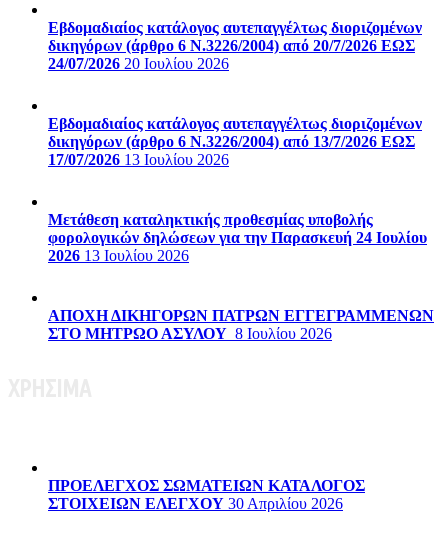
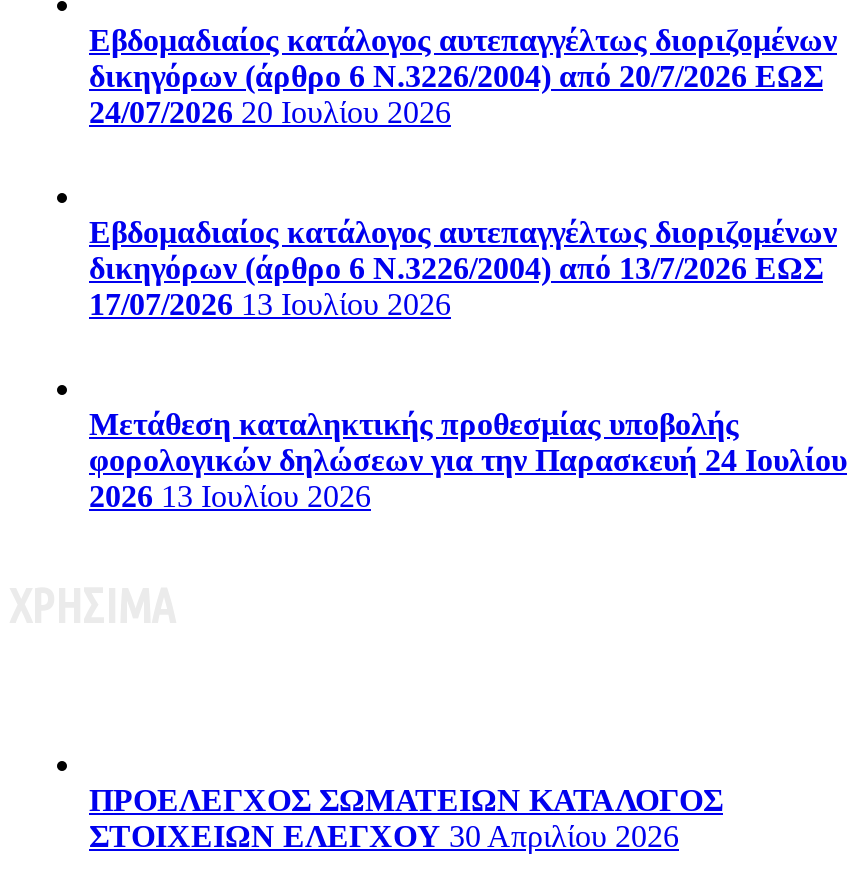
[48,307,434,342] ΑΠΟΧΗ ΔΙΚΗΓΟΡΩΝ ΠΑΤΡΩΝ ΕΓΓΕΓΡΑΜΜΕΝΩΝ | ΣΤΟ ΜΗΤΡΩΟ ΑΣΥΛΟΥ 8 Ιουλίου 2026 -> none

